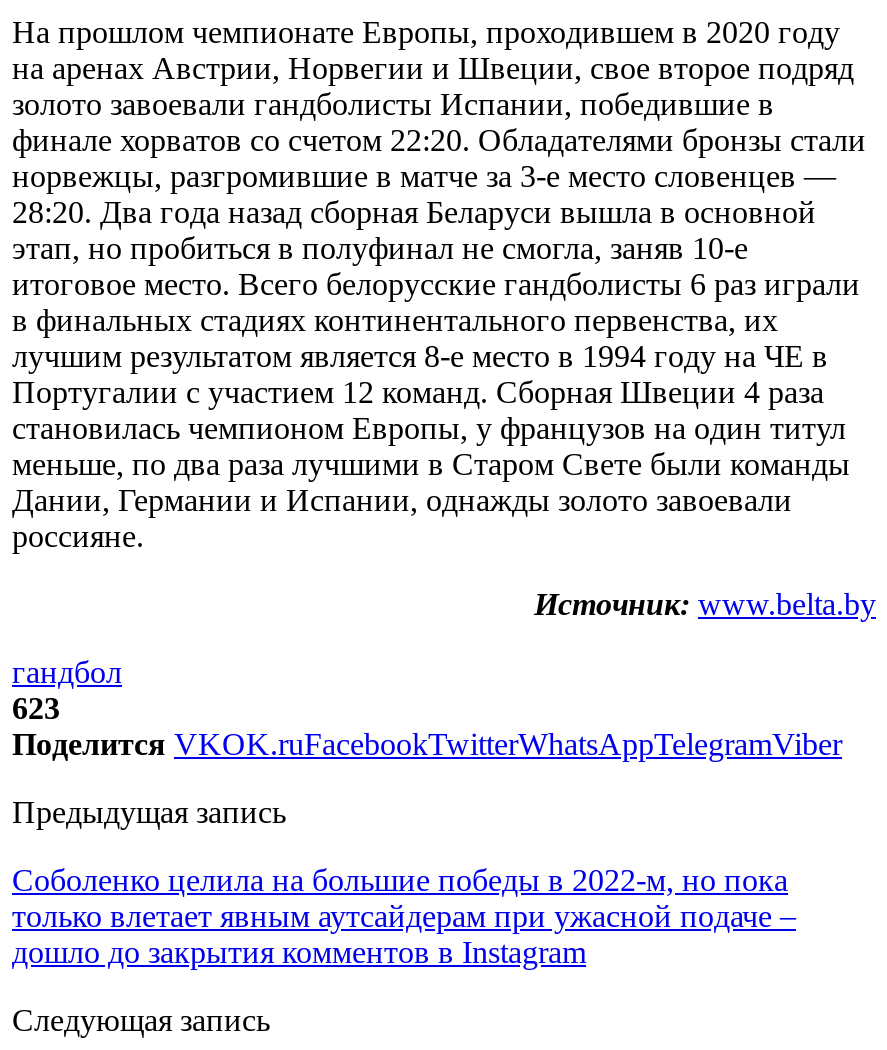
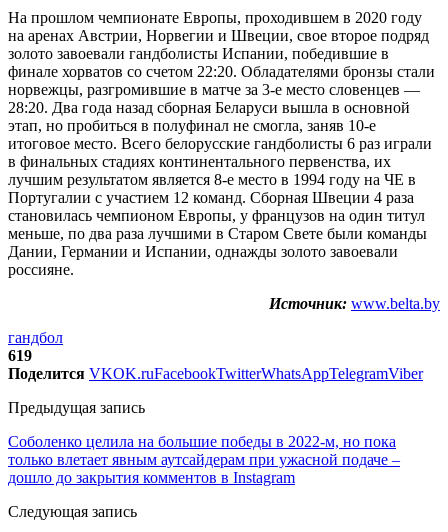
[12,691,60,725] 623 -> [8,347,32,364] 619

